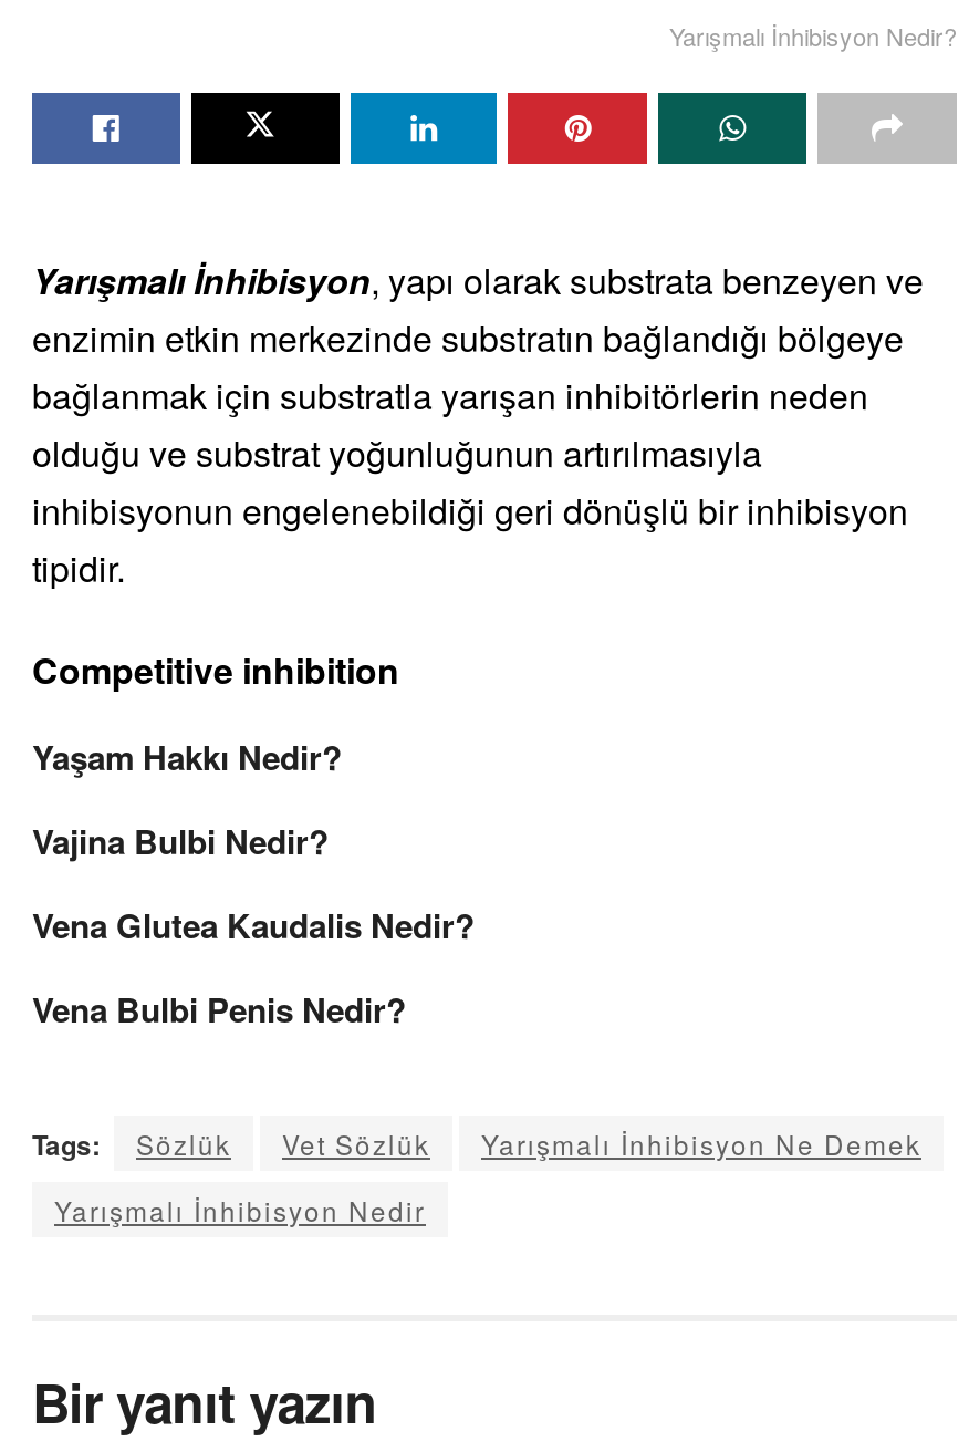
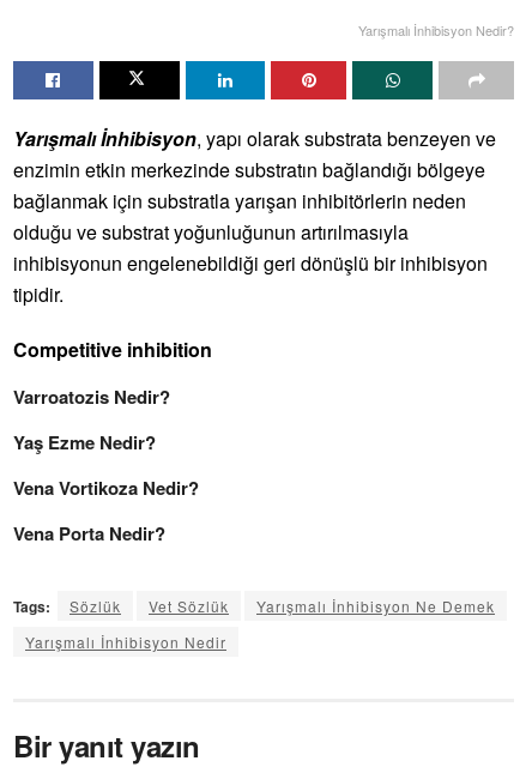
[32,733,342,781] Yaşam Hakkı Nedir? -> [13,384,170,410] Varroatozis Nedir?
[32,817,329,865] Vajina Bulbi Nedir? -> [13,429,156,455] Yaş Ezme Nedir?
[32,901,475,950] Vena Glutea Kaudalis Nedir? -> [13,475,199,501] Vena Vortikoza Nedir?
[32,985,406,1034] Vena Bulbi Penis Nedir? -> [13,520,165,546] Vena Porta Nedir?

